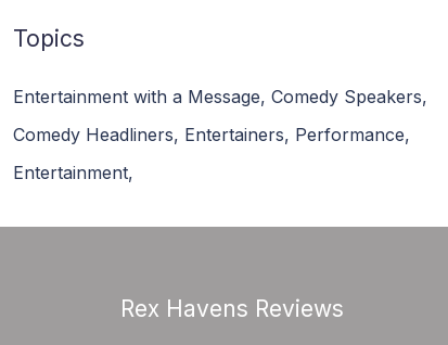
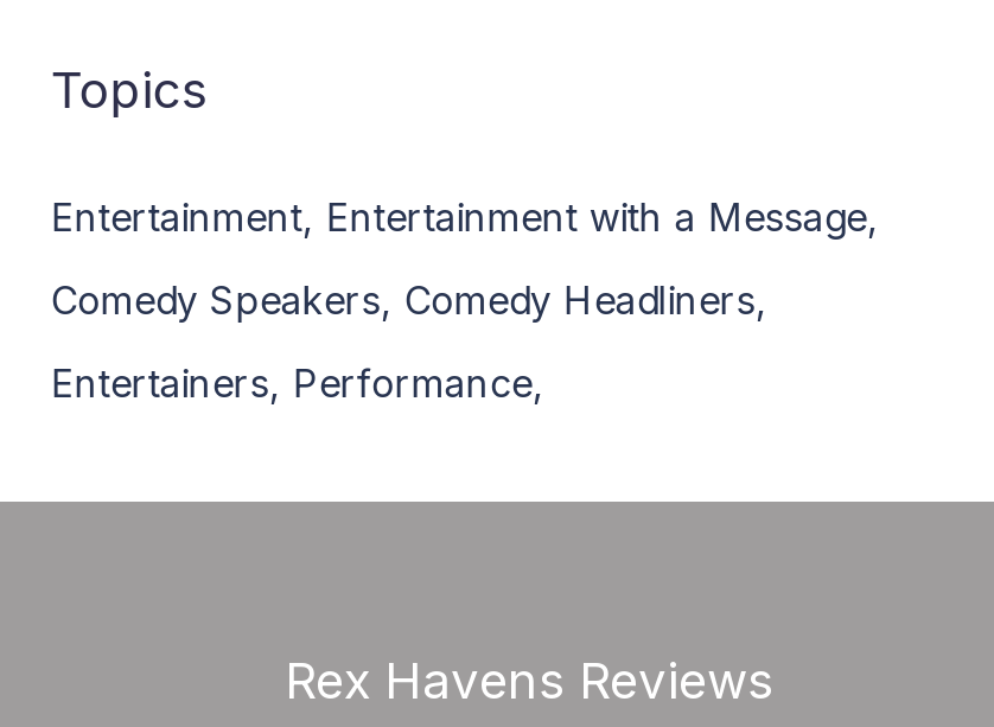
[13,86,428,108] Entertainment with a Message, Comedy Speakers, -> [51,194,879,242] Entertainment, Entertainment with a Message,
[13,124,410,146] Comedy Headliners, Entertainers, Performance, -> [51,277,767,325] Comedy Speakers, Comedy Headliners,
[13,162,134,184] Entertainment, -> [51,360,544,408] Entertainers, Performance,

